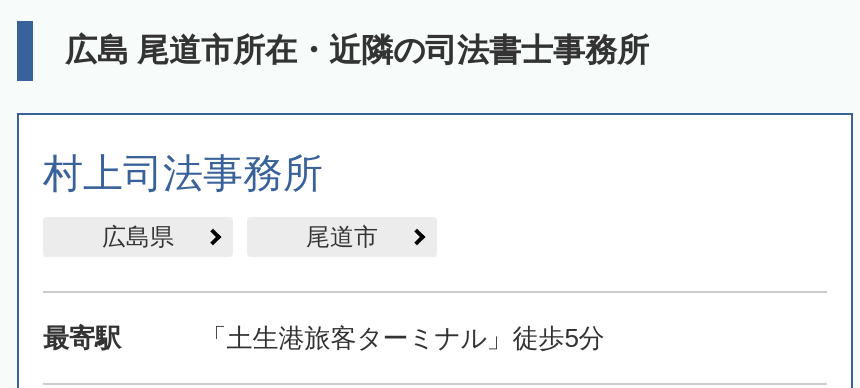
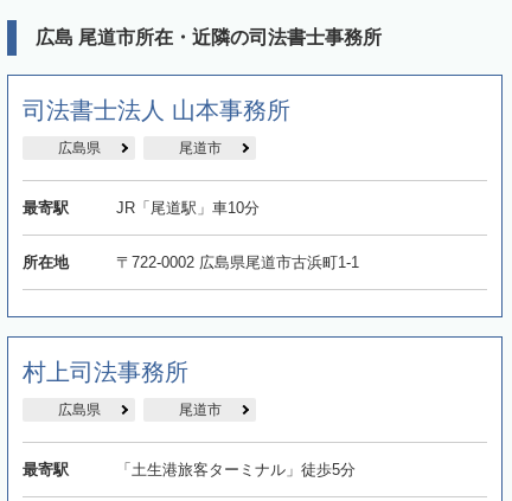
none -> [23,98,359,272] 司法書士法人 山本事務所 | 広島県 | 尾道市 | 最寄駅 | JR「尾道駅」車10分 | 所在地 | 〒722-0002 広島県尾道市古浜町1-1

